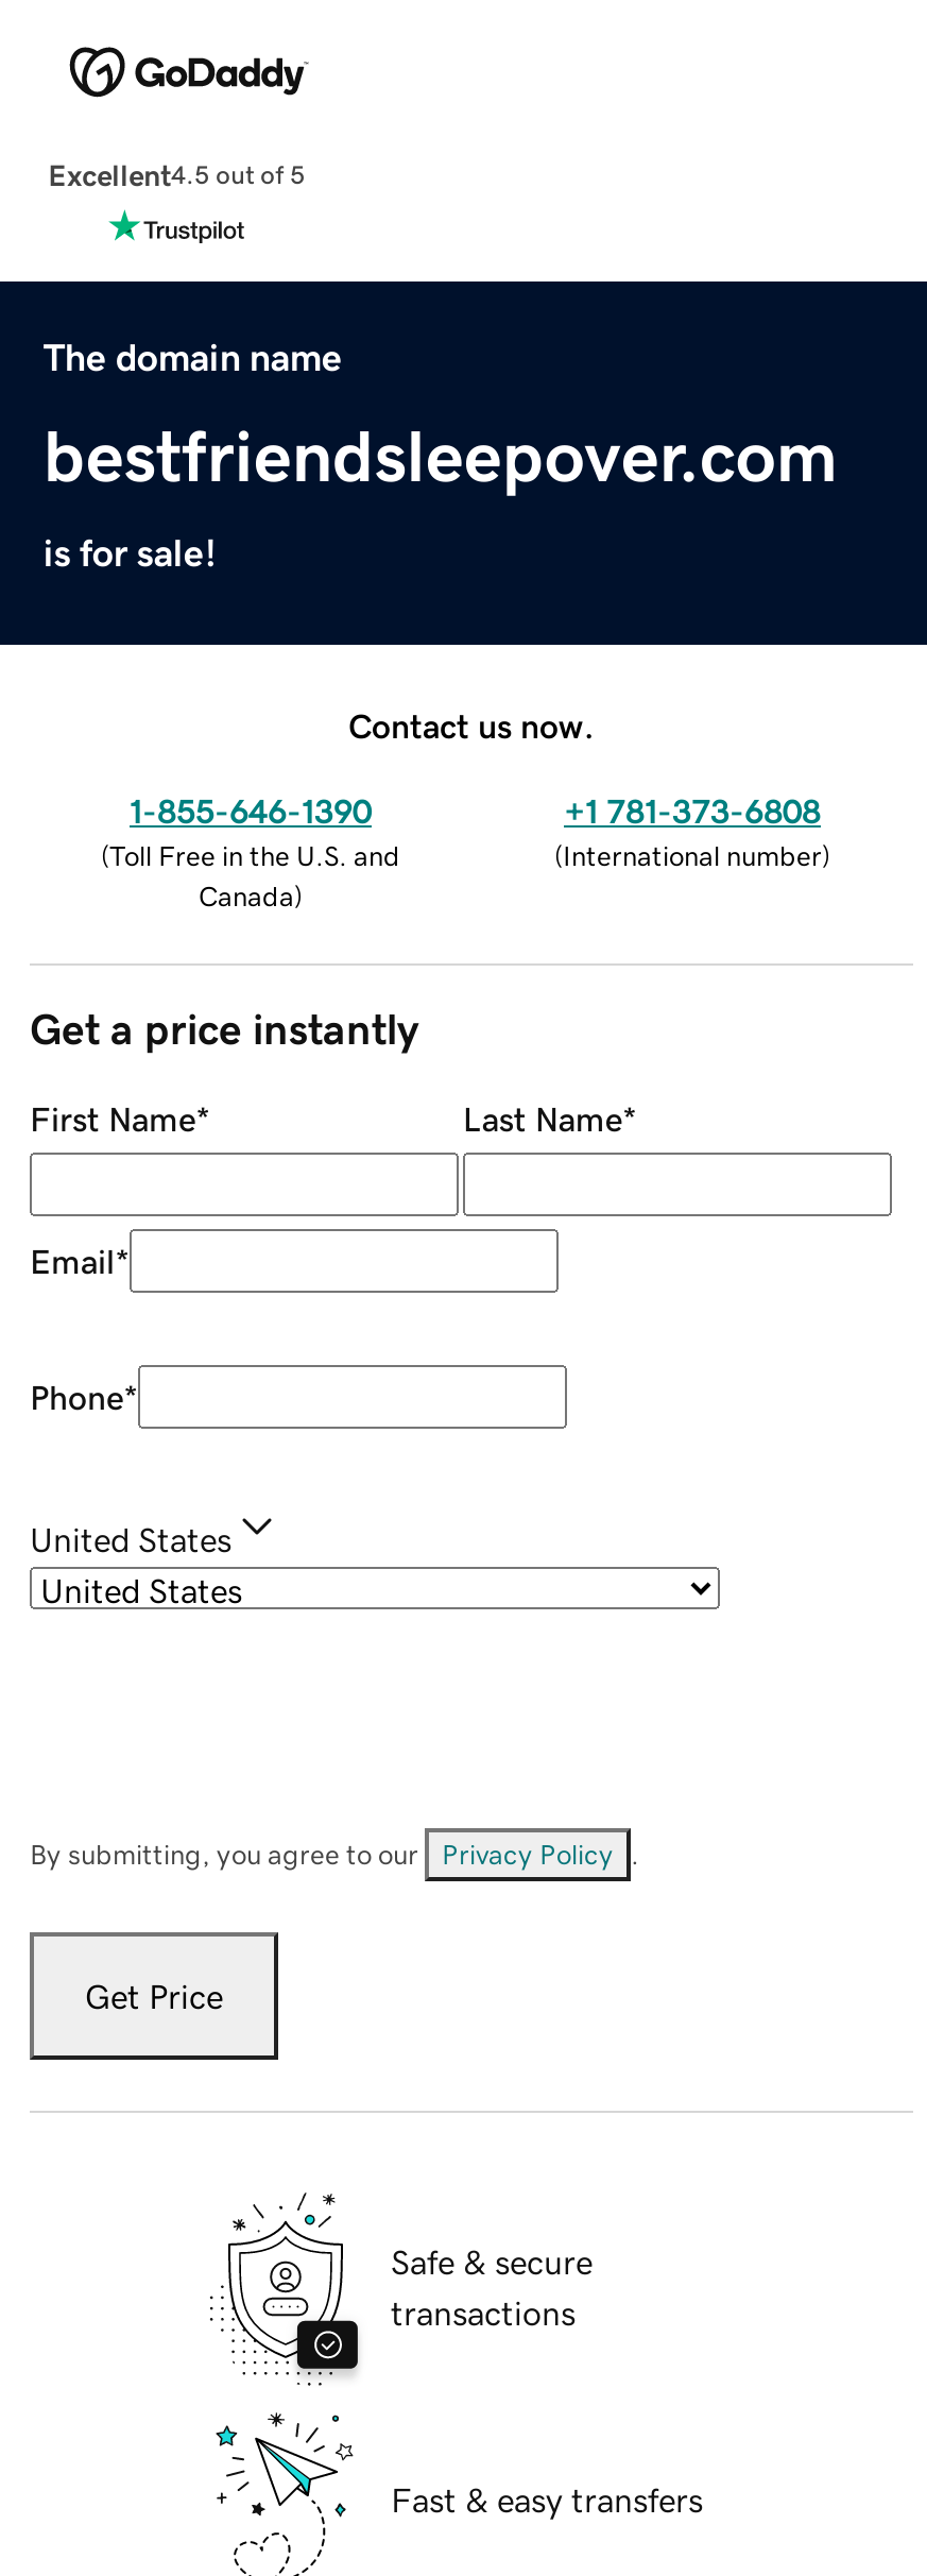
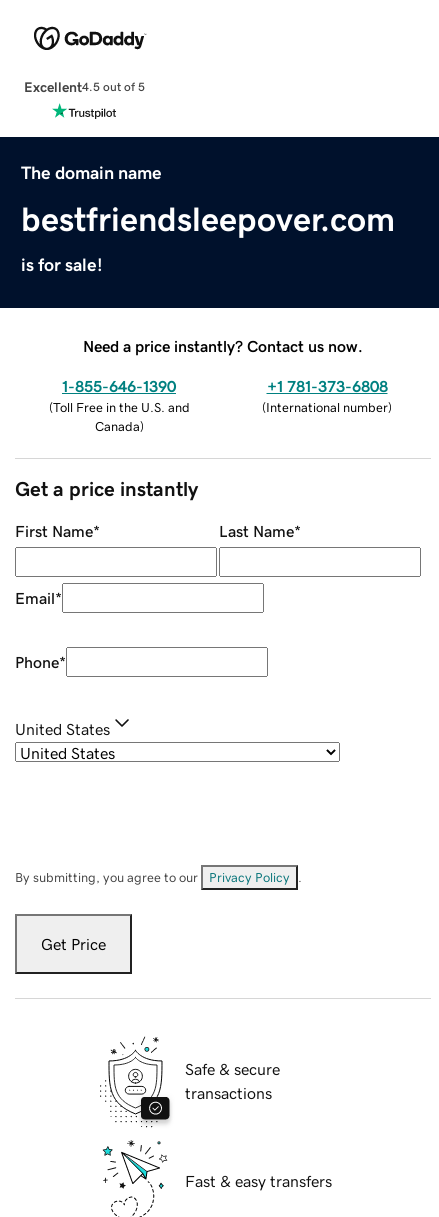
[348,708,595,742] Contact us now. -> [83,338,363,354] Need a price instantly? Contact us now.

